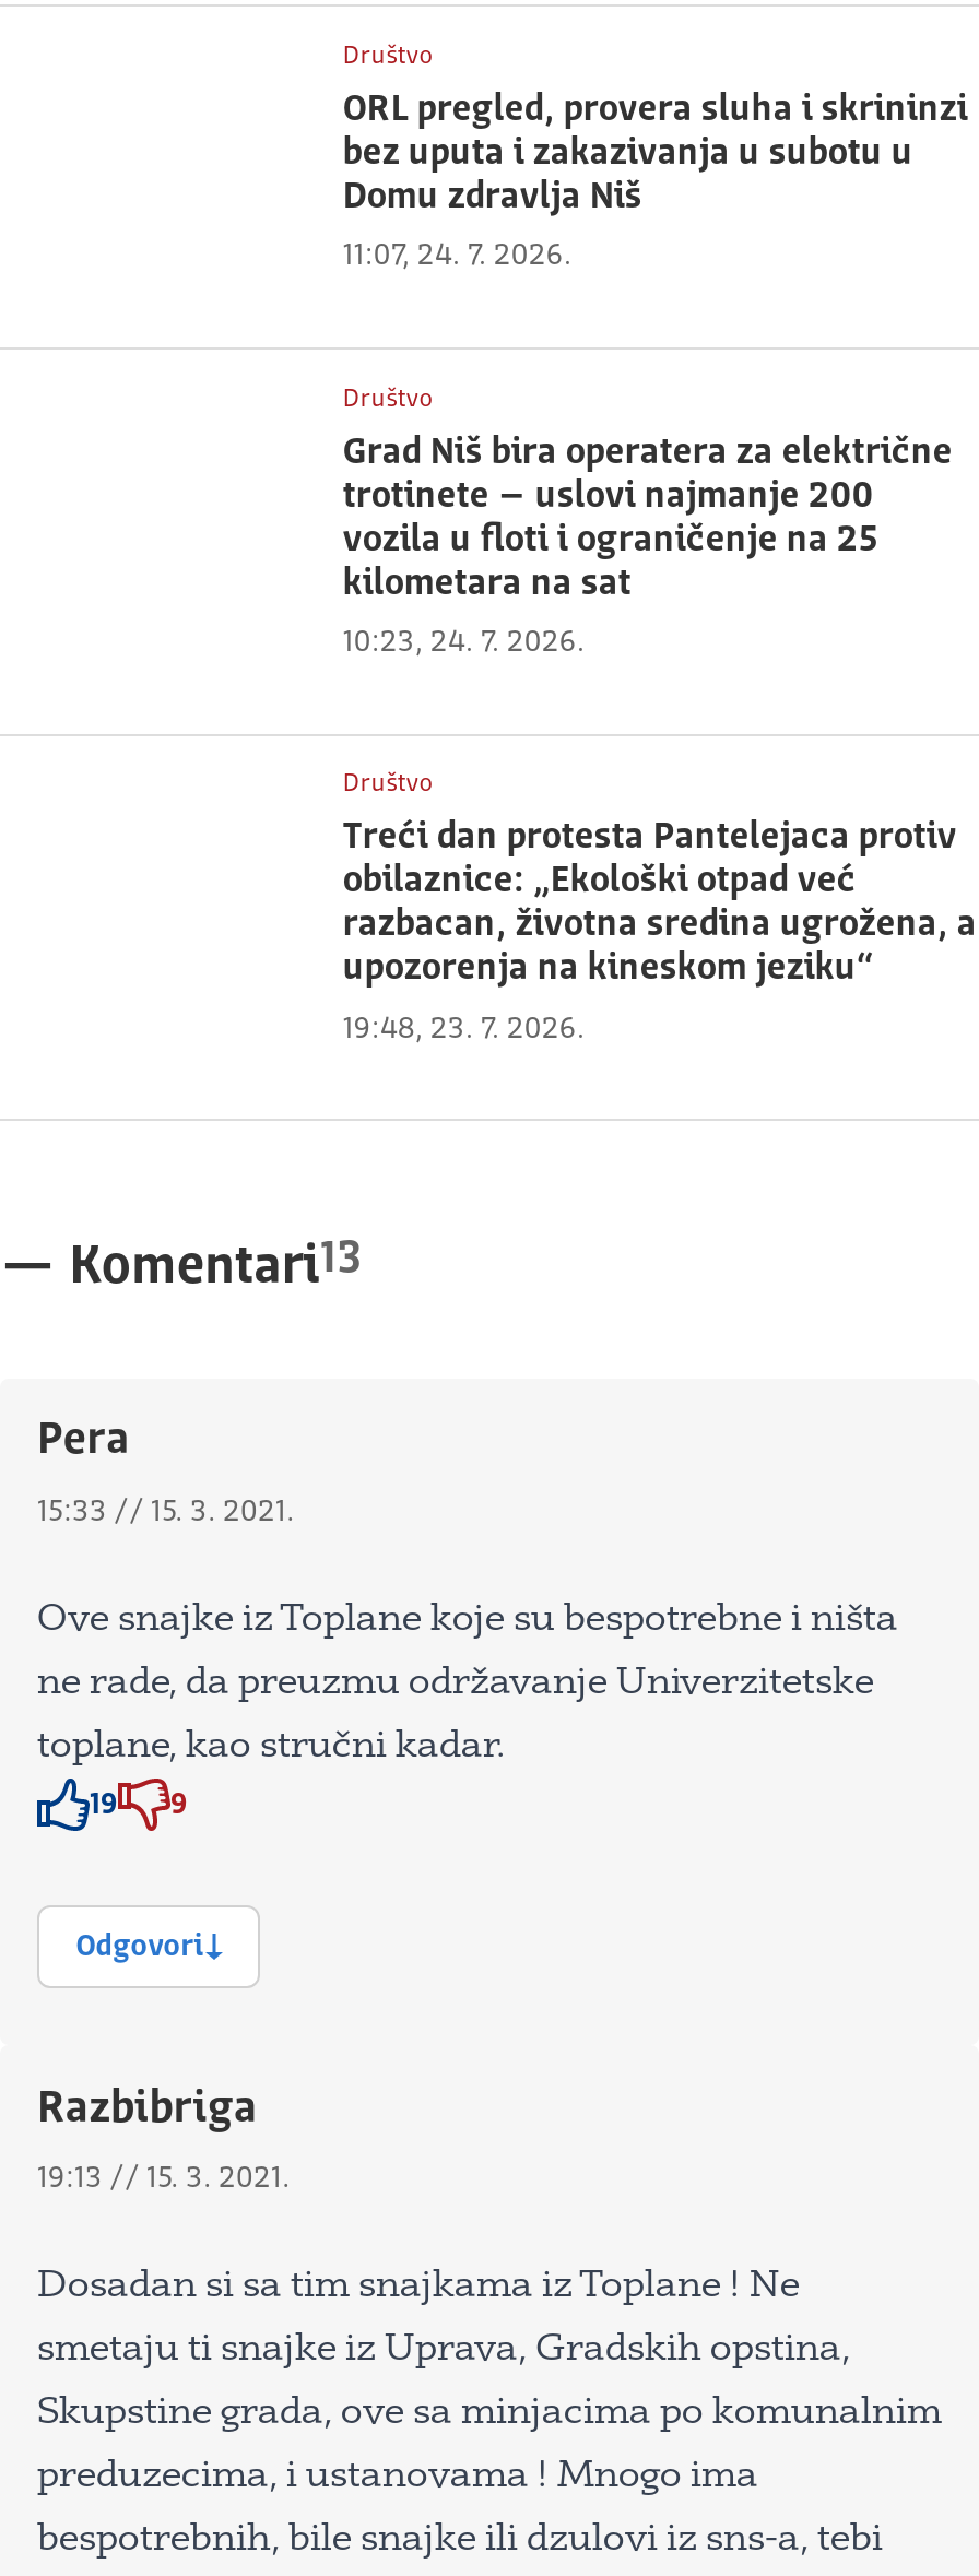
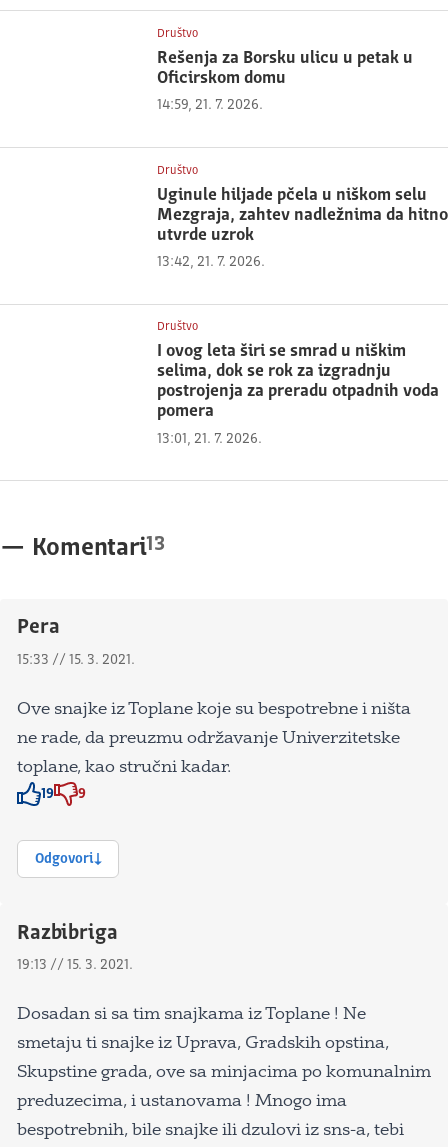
[343,91,968,216] ORL pregled, provera sluha i skrininzi | bez uputa i zakazivanja u subotu u | Domu zdravlja Niš -> [157,50,413,87] Rešenja za Borsku ulicu u petak u | Oficirskom domu
[343,241,572,271] 11:07, 24. 7. 2026. -> [157,98,263,112] 14:59, 21. 7. 2026.
[343,434,952,602] Grad Niš bira operatera za električne | trotinete – uslovi najmanje 200 | vozila u floti i ograničenje na 25 | kilometara na sat -> [157,187,448,244] Uginule hiljade pčela u niškom selu | Mezgraja, zahtev nadležnima da hitno | utvrde uzrok
[343,627,585,658] 10:23, 24. 7. 2026. -> [157,255,265,269] 13:42, 21. 7. 2026.
[343,820,976,988] Treći dan protesta Pantelejaca protiv | obilaznice: „Ekološki otpad već | razbacan, životna sredina ugrožena, a | upozorenja na kineskom jeziku“ -> [157,343,439,420] I ovog leta širi se smrad u niškim | selima, dok se rok za izgradnju | postrojenja za preradu otpadnih voda | pomera
[343,1013,585,1044] 19:48, 23. 7. 2026. -> [157,432,262,446] 13:01, 21. 7. 2026.

